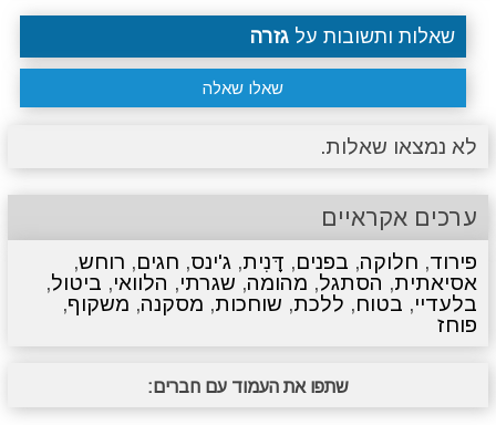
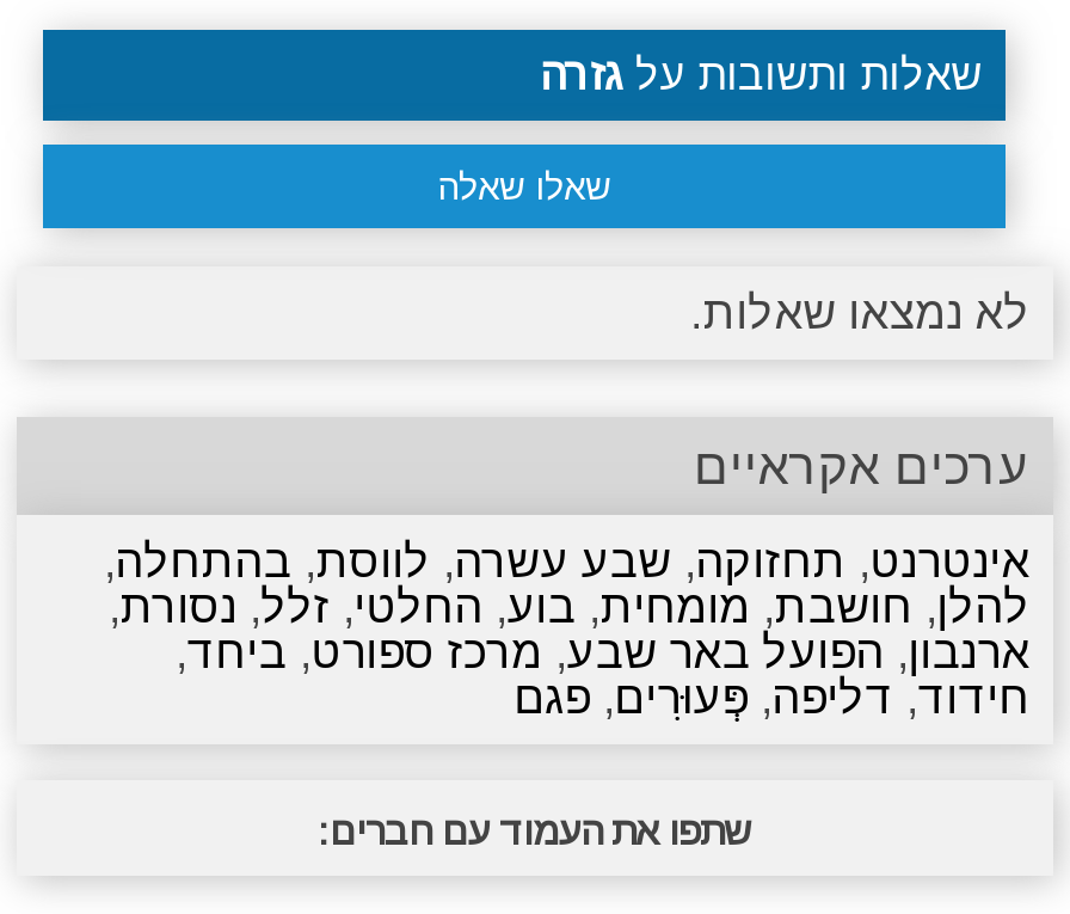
[46,250,478,336] פירוד, חלוקה, בפנים, דָּנִית, ג'ינס, חגים, רוחש, | אסיאתית, הסתגל, מהומה, שגרתי, הלוואי, ביטול, | בלעדיי, בטוח, ללכת, שוחכות, מסקנה, משקוף, | פוחז -> [103,535,1030,722] אינטרנט, תחזוקה, שבע עשרה, לווסת, בהתחלה, | להלן, חושבת, מומחית, בוע, החלטי, זלל, נסורת, | ארנבון, הפועל באר שבע, מרכז ספורט, ביחד, | חידוד, דליפה, פְּעוּרִים, פגם

